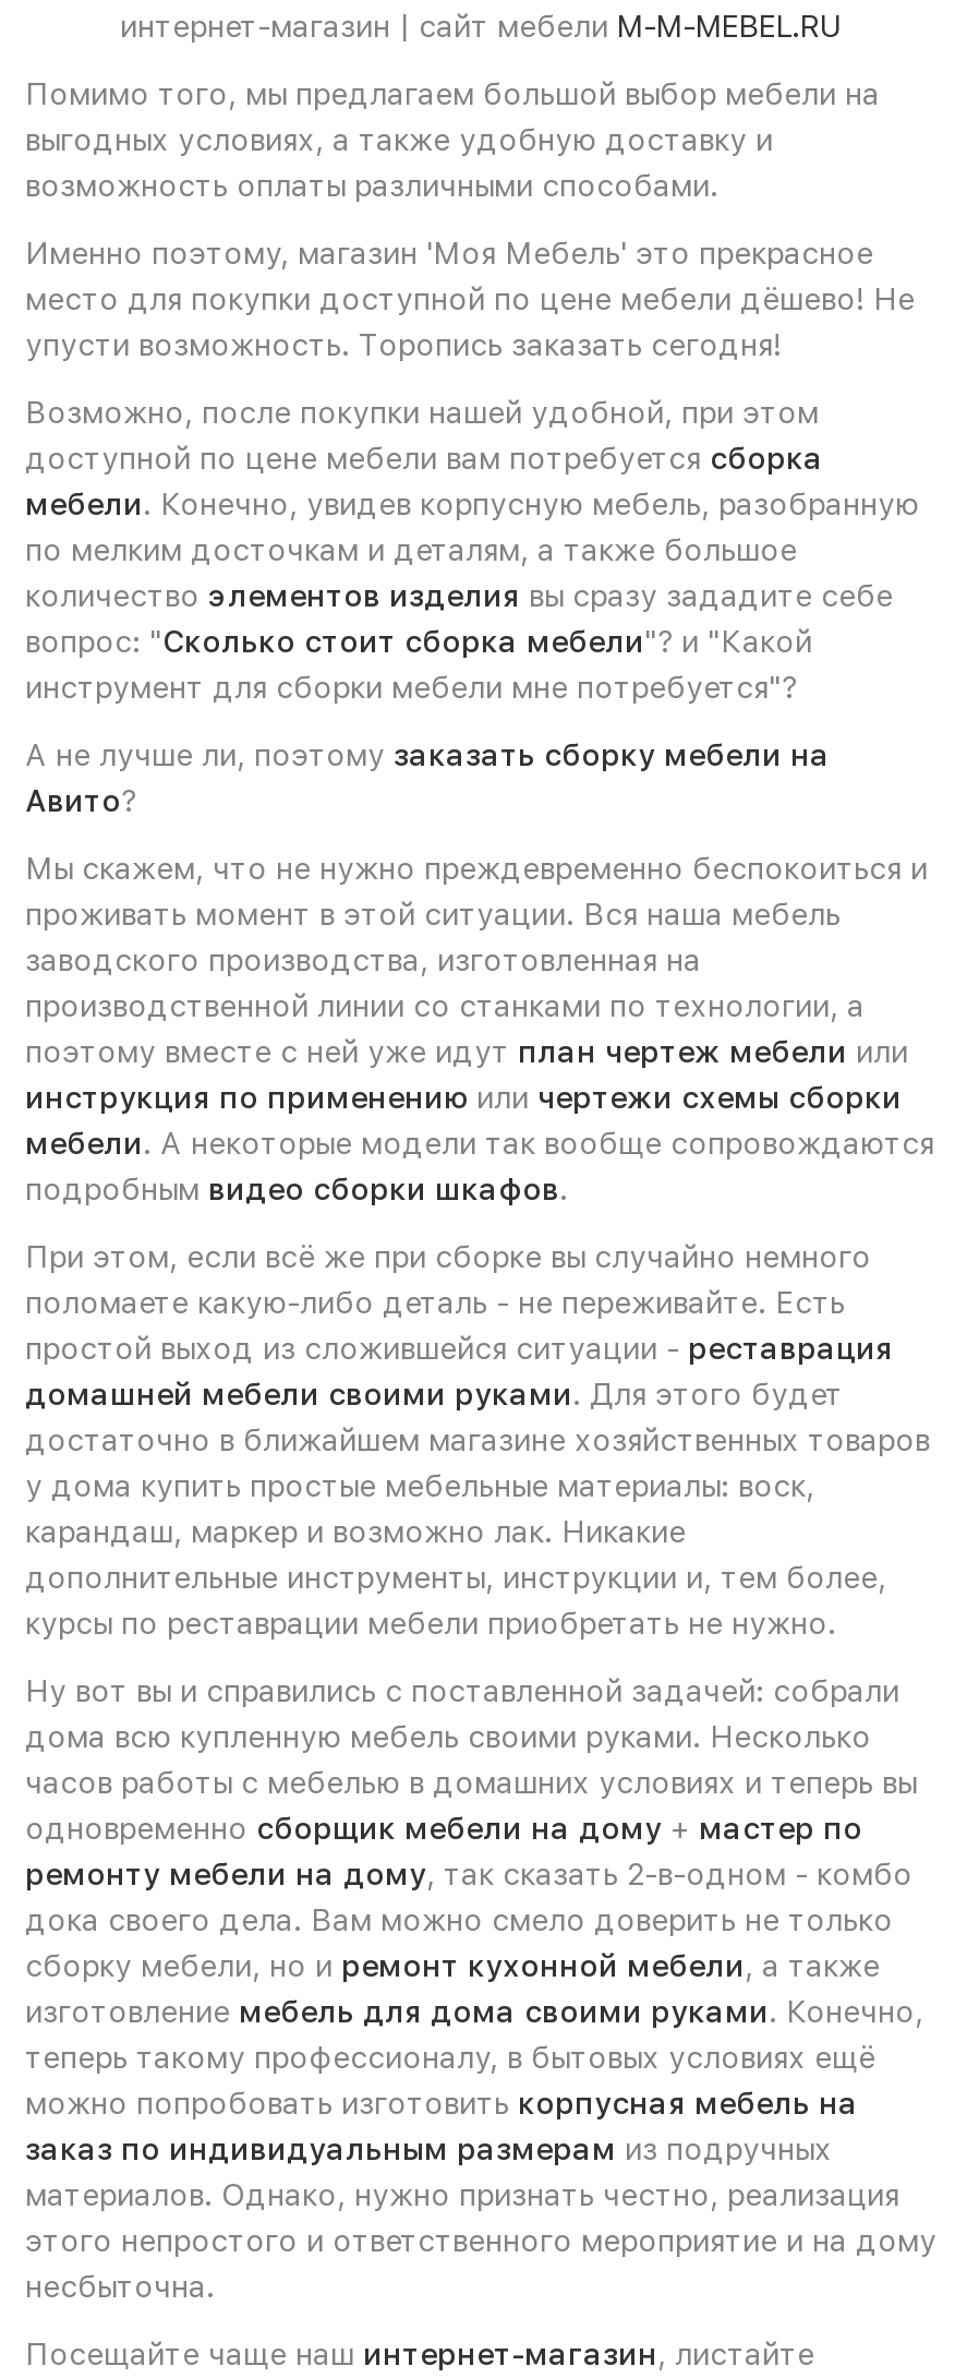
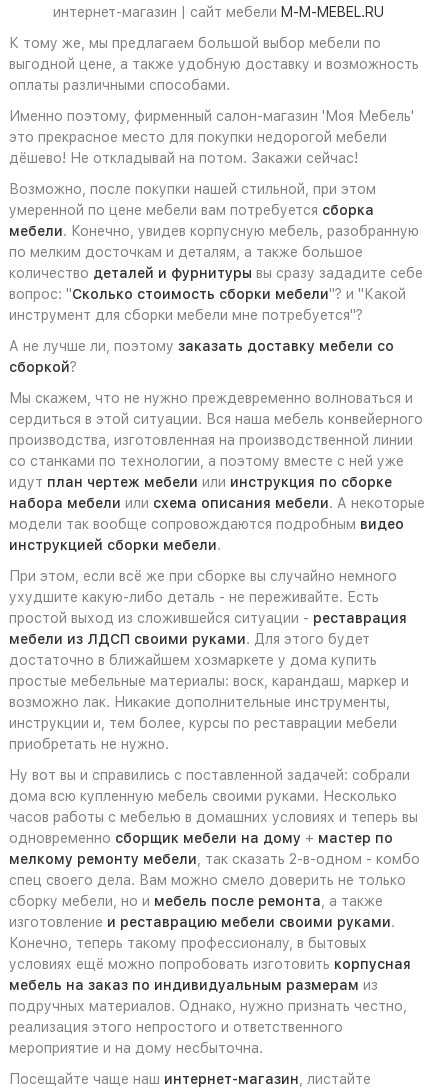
[25,76,880,202] Помимо того, мы предлагаем большой выбор мебели на | выгодных условиях, а также удобную доставку и | возможность оплаты различными способами. -> [9,35,419,93] К тому же, мы предлагаем большой выбор мебели по | выгодной цене, а также удобную доставку и возможность | оплаты различными способами.
[25,235,915,362] Именно поэтому, магазин 'Моя Мебель' это прекрасное | место для покупки доступной по цене мебели дёшево! Не | упусти возможность. Торопись заказать сегодня! -> [9,108,414,166] Именно поэтому, фирменный салон-магазин 'Моя Мебель' | это прекрасное место для покупки недорогой мебели | дёшево! Не откладывай на потом. Закажи сейчас!
[25,394,823,475] Возможно, после покупки нашей удобной, при этом | доступной по цене мебели вам потребуется сборка -> [9,181,376,218] Возможно, после покупки нашей стильной, при этом | умеренной по цене мебели вам потребуется сборка
[25,578,893,658] количество элементов изделия вы сразу зададите себе | вопрос: "Сколько стоит сборка мебели"? и "Какой -> [9,265,423,302] количество деталей и фурнитуры вы сразу зададите себе | вопрос: "Сколько стоимость сборки мебели"? и "Какой
[25,737,830,818] А не лучше ли, поэтому заказать сборку мебели на | Авито? -> [9,338,394,375] А не лучше ли, поэтому заказать доставку мебели со | сборкой?
[25,850,934,1206] Мы скажем, что не нужно преждевременно беспокоиться и | проживать момент в этой ситуации. Вся наша мебель | заводского производства, изготовленная на | производственной линии со станками по технологии, а | поэтому вместе с ней уже идут план чертеж мебели или | инструкция по применению или чертежи схемы сборки | мебели. А некоторые модели так вообще сопровождаются | подробным видео сборки шкафов. -> [9,390,425,553] Мы скажем, что не нужно преждевременно волноваться и | сердиться в этой ситуации. Вся наша мебель конвейерного | производства, изготовленная на производственной линии | со станками по технологии, а поэтому вместе с ней уже | идут план чертеж мебели или инструкция по сборке | набора мебели или схема описания мебели. А некоторые | модели так вообще сопровождаются подробным видео | инструкцией сборки мебели.
[25,1285,845,1319] поломаете какую-либо деталь - не переживайте. Есть -> [9,589,379,605] ухудшите какую-либо деталь - не переживайте. Есть
[25,1376,930,1640] домашней мебели своими руками. Для этого будет | достаточно в ближайшем магазине хозяйственных товаров | у дома купить простые мебельные материалы: воск, | карандаш, маркер и возможно лак. Никакие | дополнительные инструменты, инструкции и, тем более, | курсы по реставрации мебели приобретать не нужно. -> [9,631,409,752] мебели из ЛДСП своими руками. Для этого будет | достаточно в ближайшем хозмаркете у дома купить | простые мебельные материалы: воск, карандаш, маркер и | возможно лак. Никакие дополнительные инструменты, | инструкции и, тем более, курсы по реставрации мебели | приобретать не нужно.
[25,1856,936,2303] ремонту мебели на дому, так сказать 2-в-одном - комбо | дока своего дела. Вам можно смело доверить не только | сборку мебели, но и ремонт кухонной мебели, а также | изготовление мебель для дома своими руками. Конечно, | теперь такому профессионалу, в бытовых условиях ещё | можно попробовать изготовить корпусная мебель на | заказ по индивидуальным размерам из подручных | материалов. Однако, нужно признать честно, реализация | этого непростого и ответственного мероприятие и на дому | несбыточна. -> [9,851,420,1056] мелкому ремонту мебели, так сказать 2-в-одном - комбо | спец своего дела. Вам можно смело доверить не только | сборку мебели, но и мебель после ремонта, а также | изготовление и реставрацию мебели своими руками. | Конечно, теперь такому профессионалу, в бытовых | условиях ещё можно попробовать изготовить корпусная | мебель на заказ по индивидуальным размерам из | подручных материалов. Однако, нужно признать честно, | реализация этого непростого и ответственного | мероприятие и на дому несбыточна.

